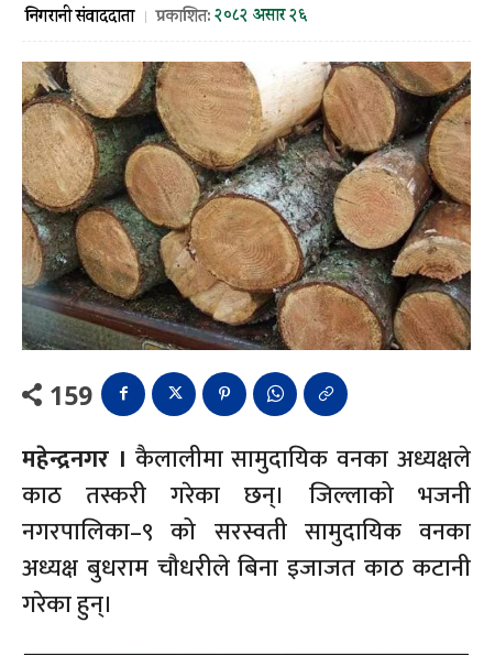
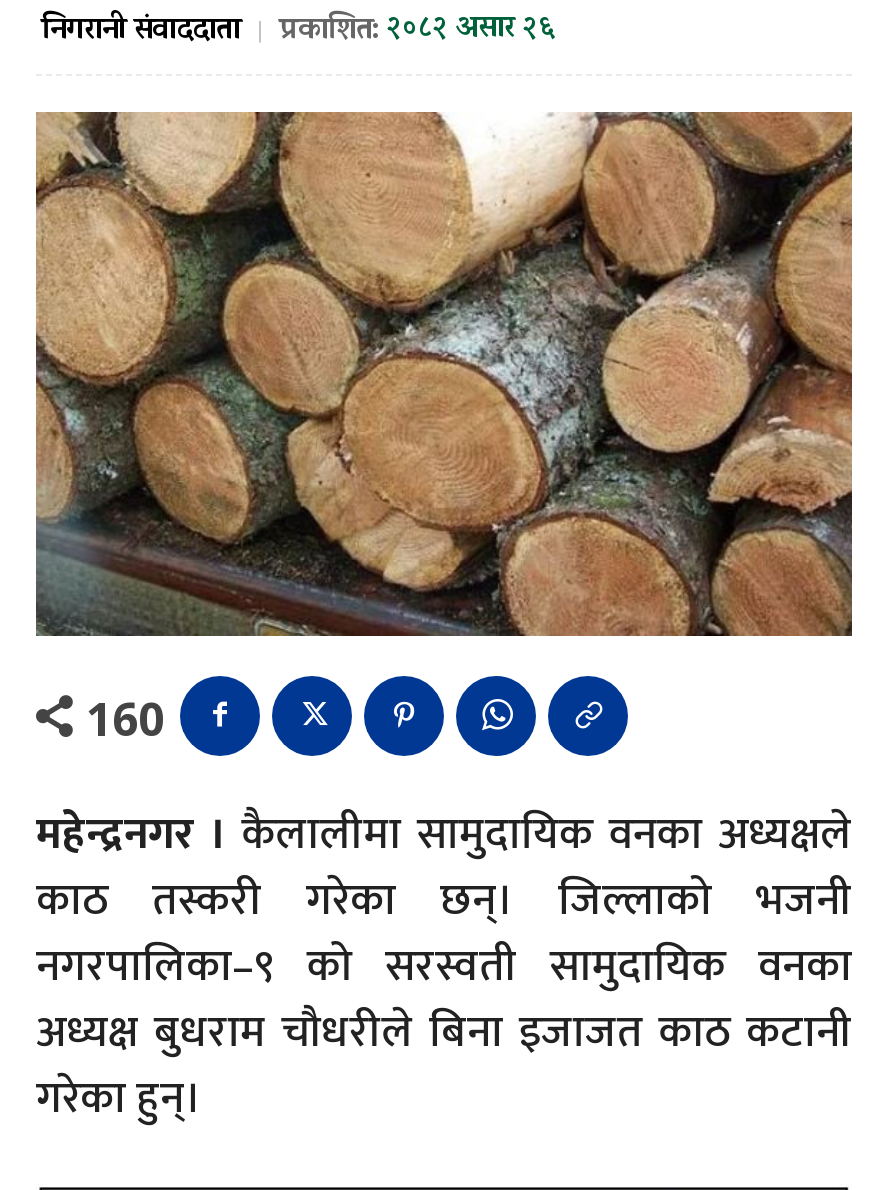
[50,377,92,412] 159 -> [86,685,164,749] 160

